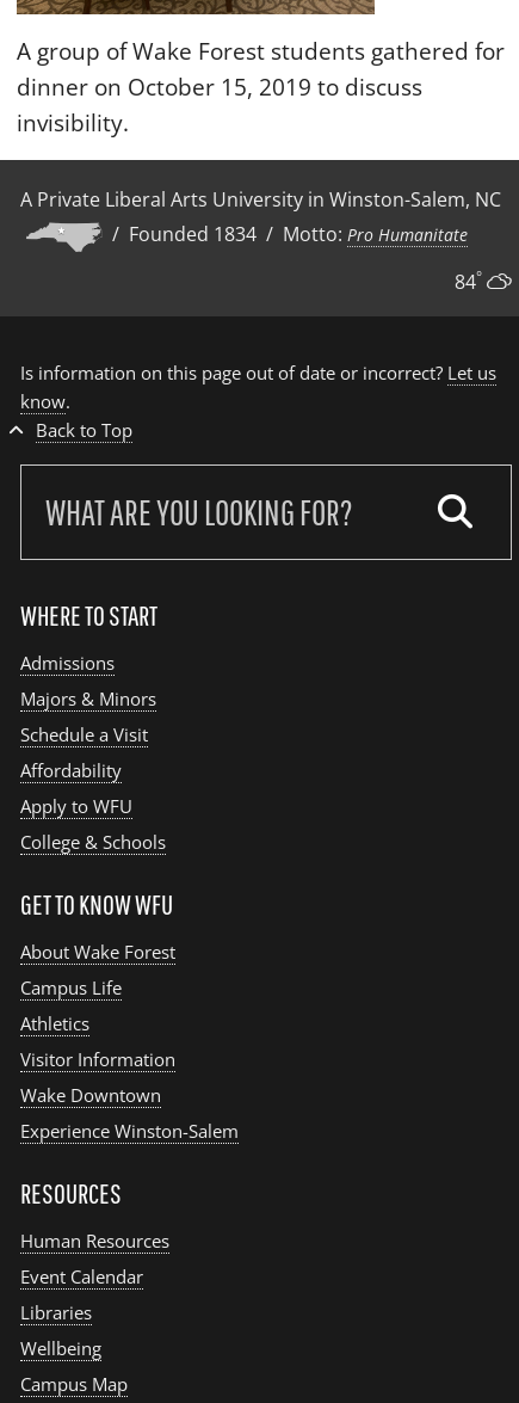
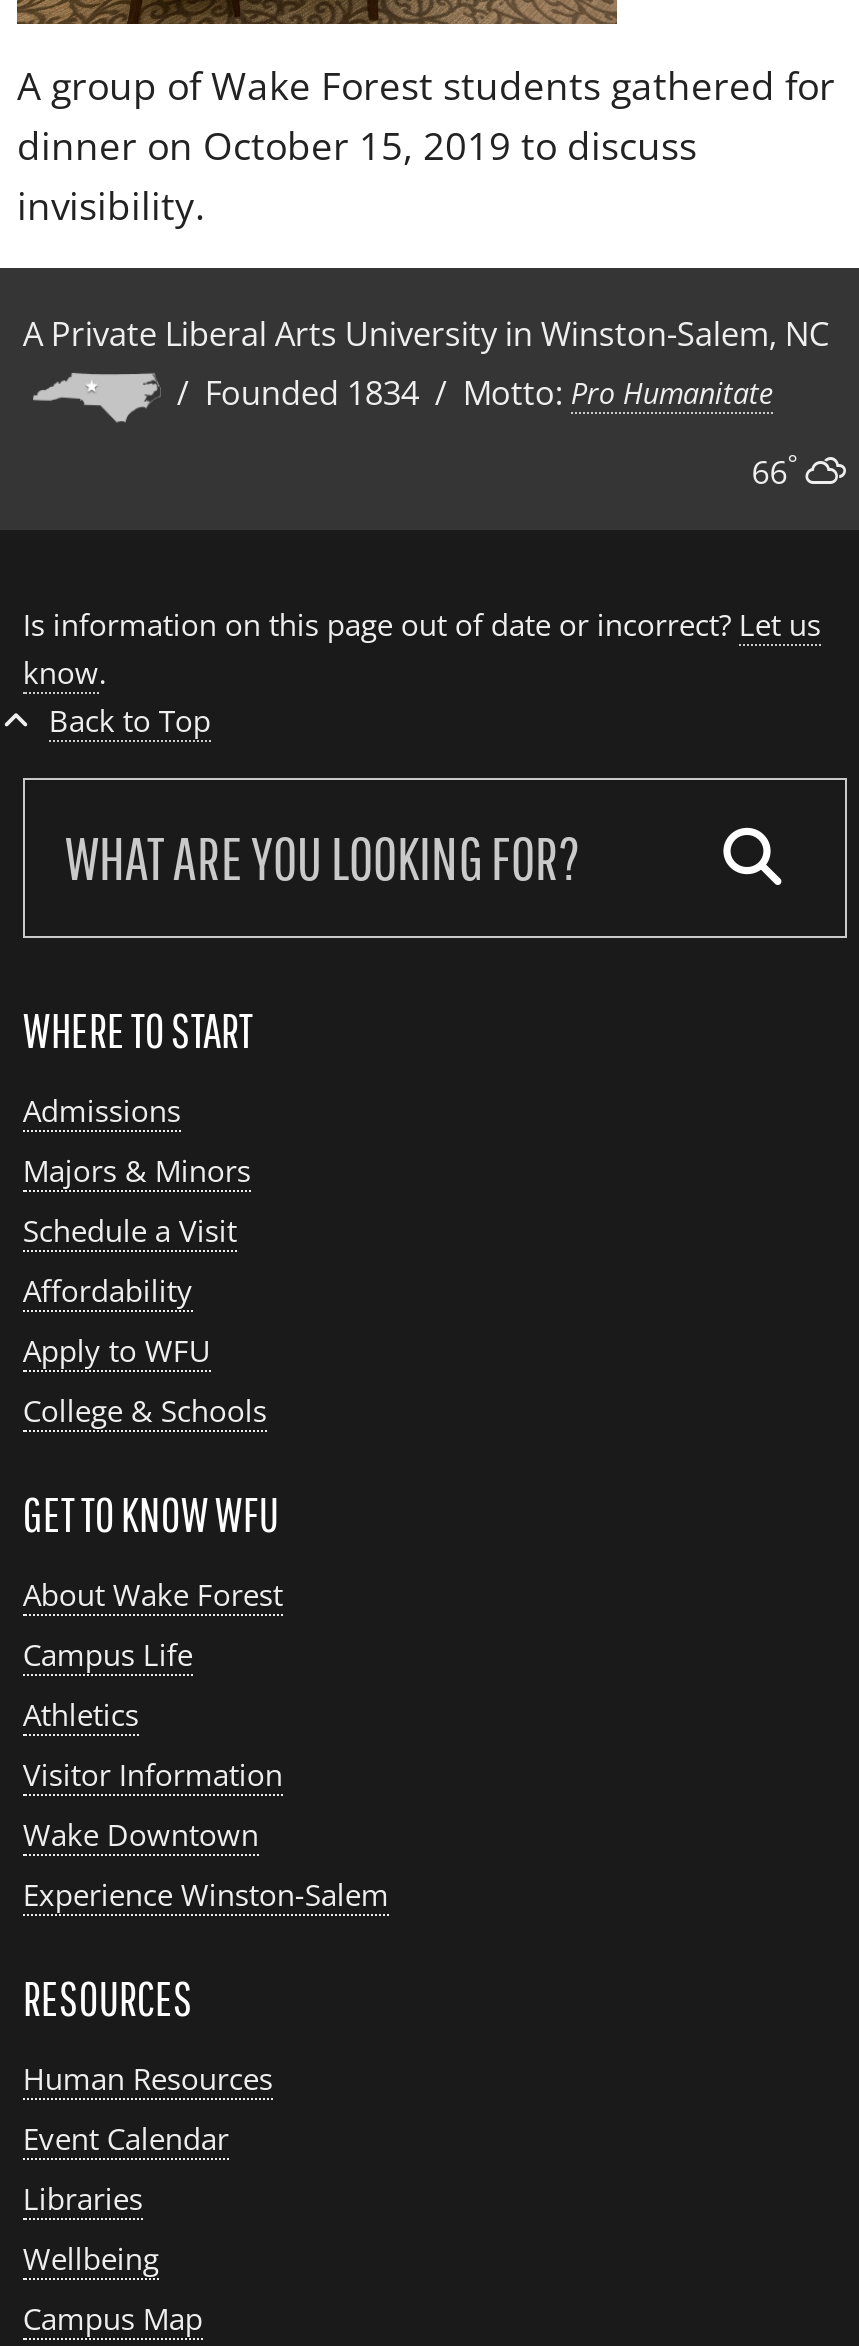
[455,266,482,295] 84° -> [751,445,797,493] 66°

